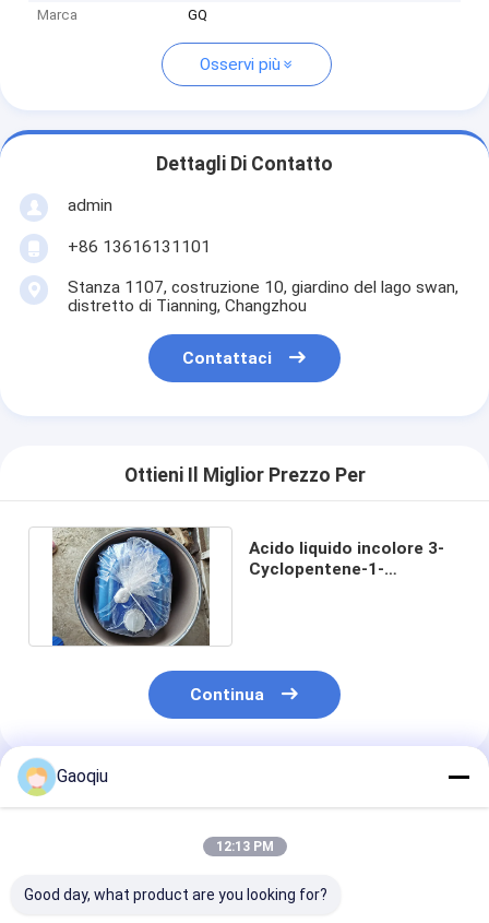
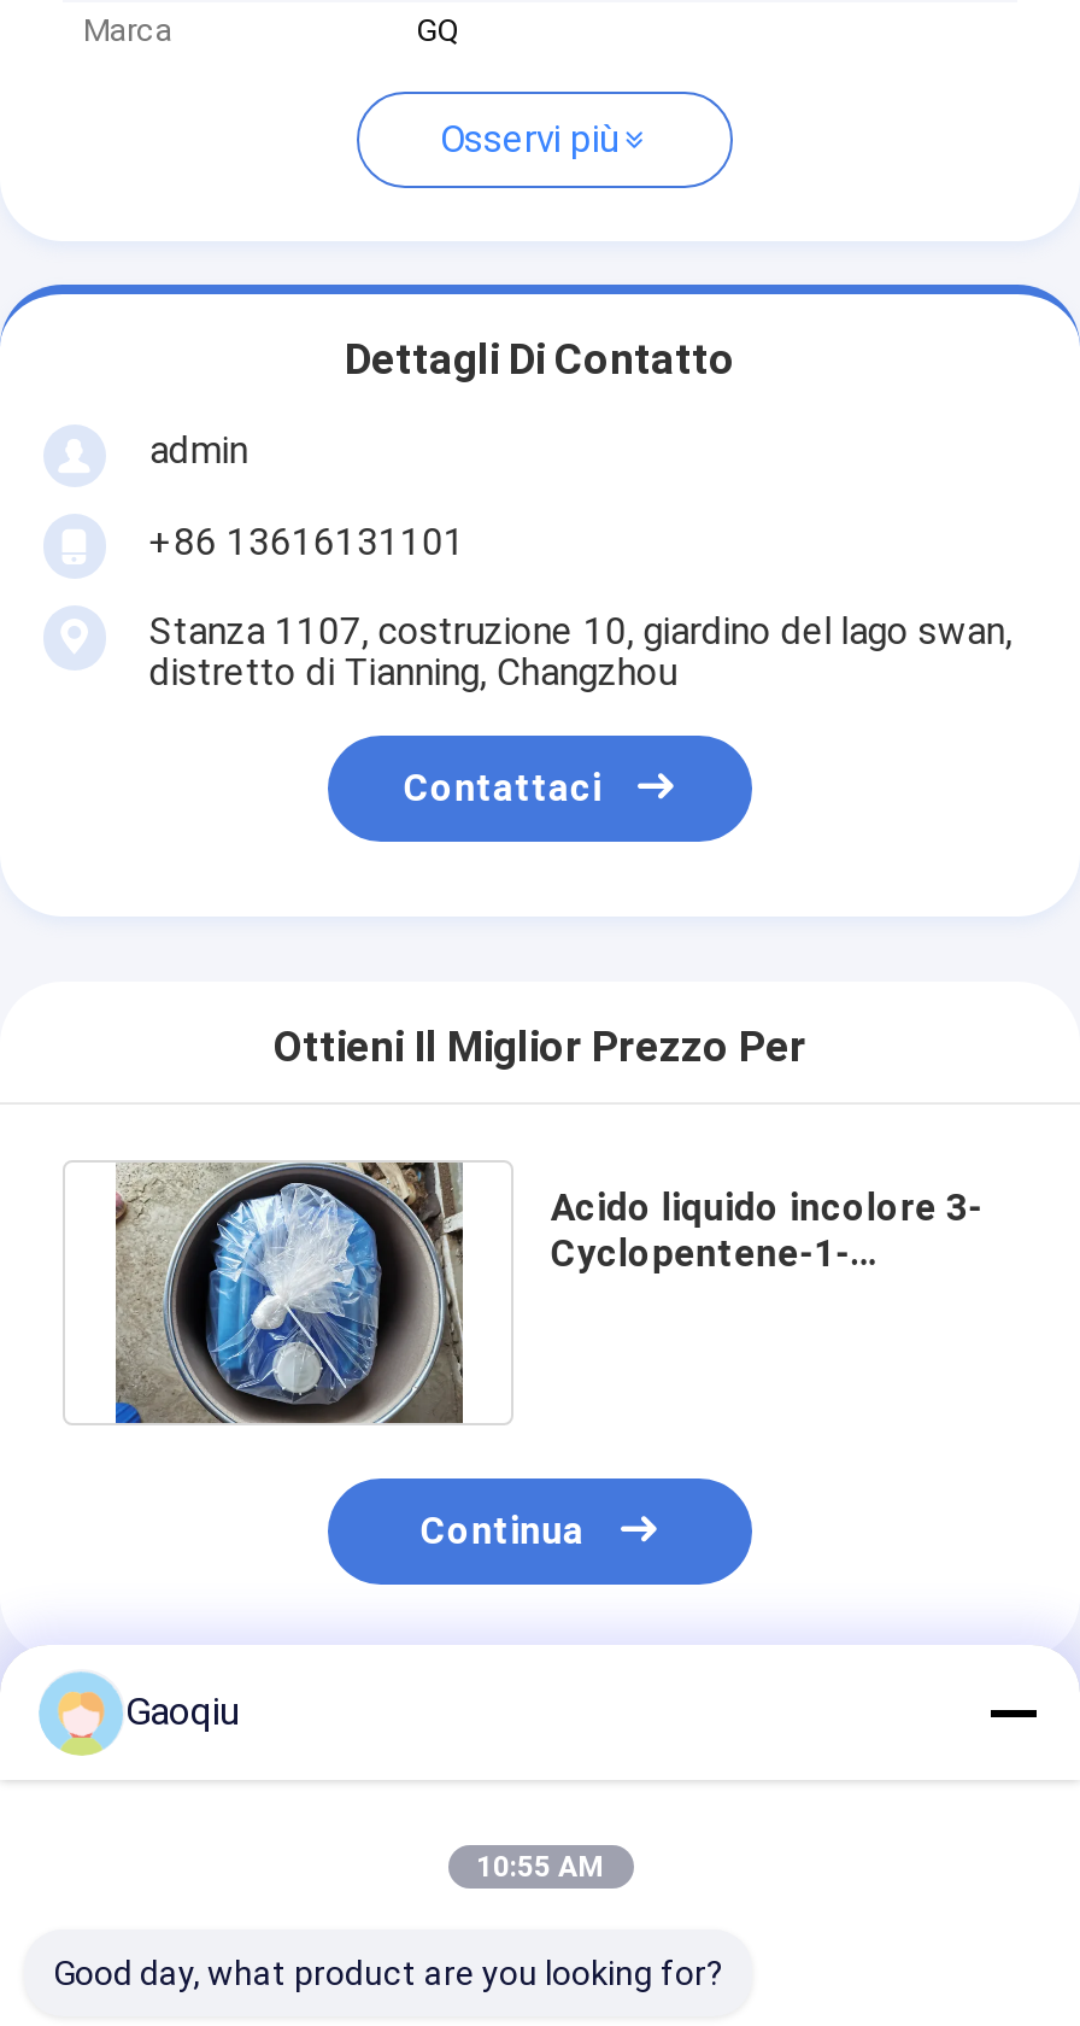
[216,839,273,854] 12:13 PM -> [476,1850,604,1884] 10:55 AM

